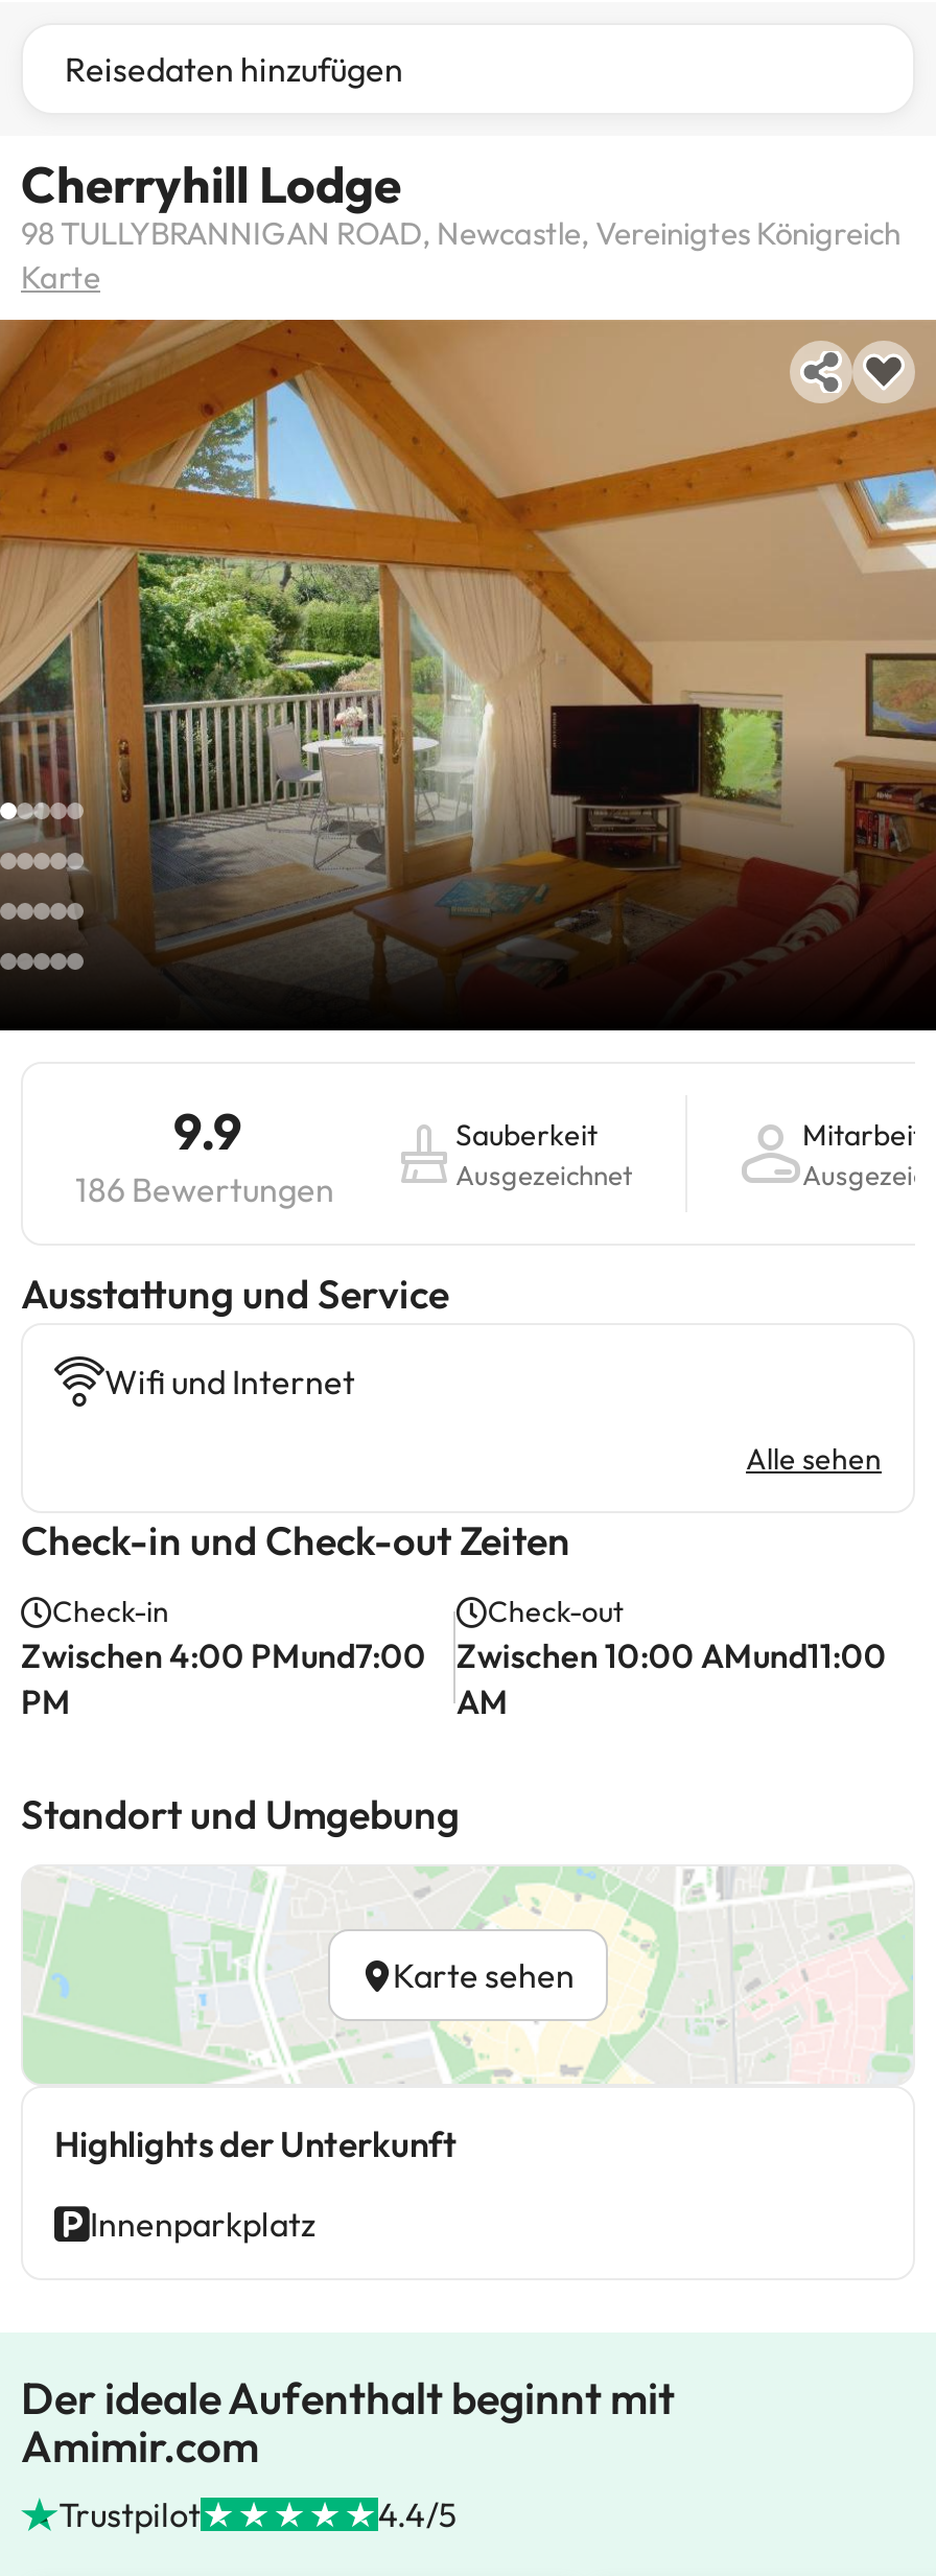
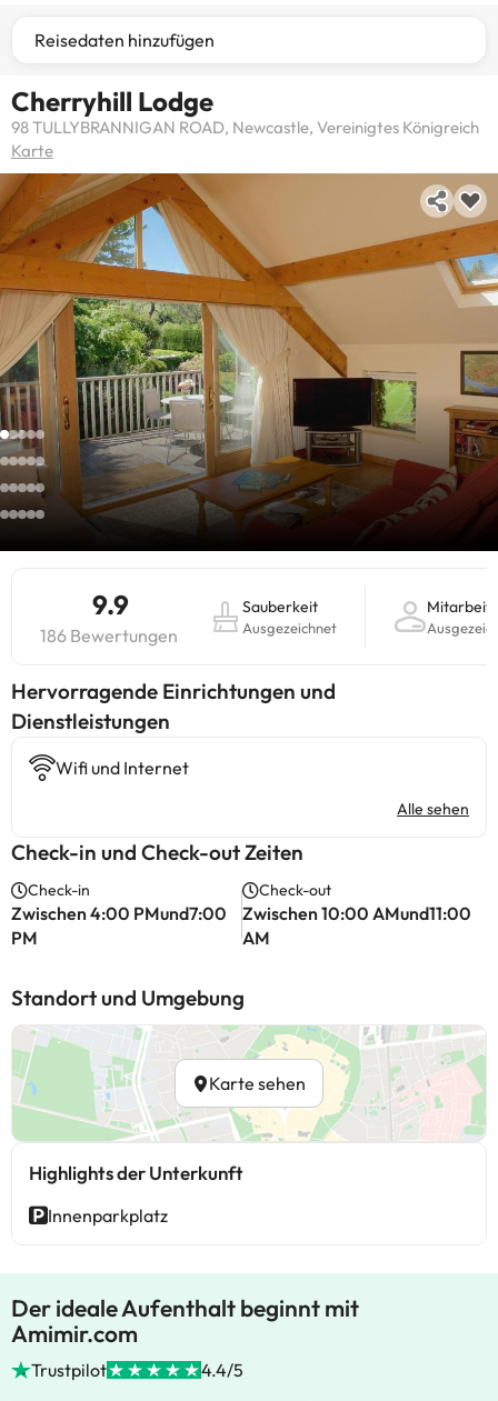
[21,1269,449,1319] Ausstattung und Service -> [11,678,336,734] Hervorragende Einrichtungen und | Dienstleistungen

